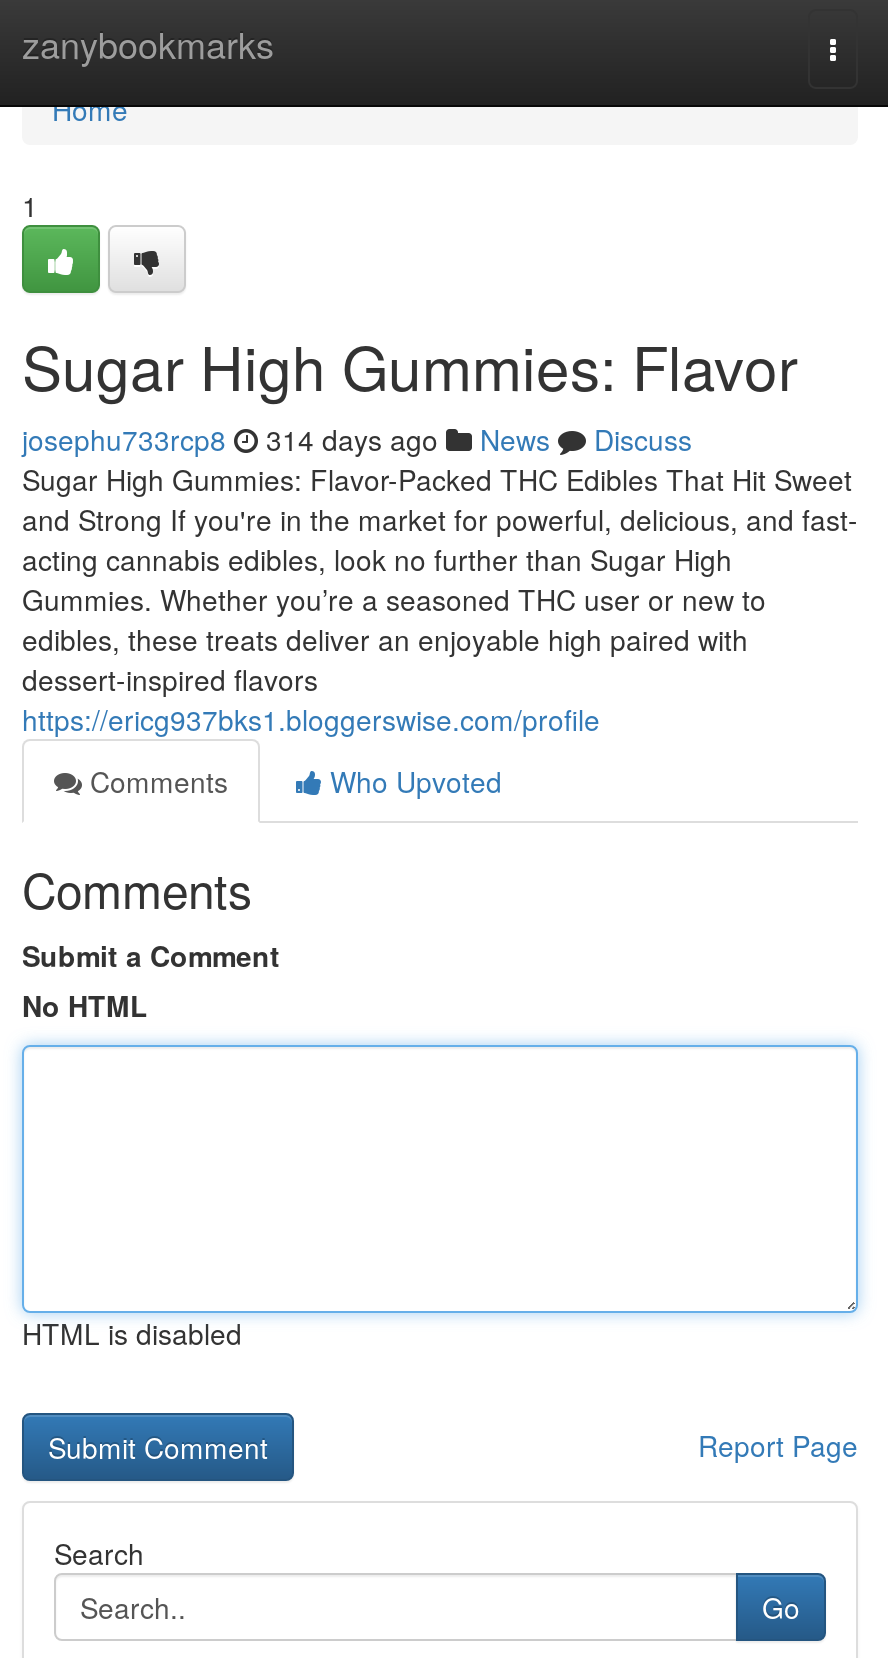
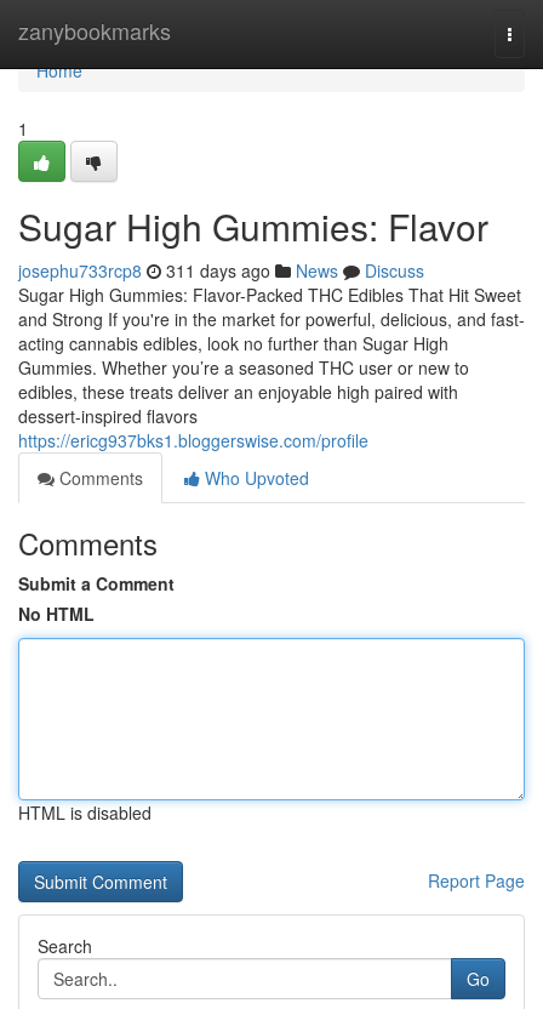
[22,419,692,459] josephu733rcp8 314 days ago News Discuss -> [18,258,424,283] josephu733rcp8 311 days ago News Discuss

